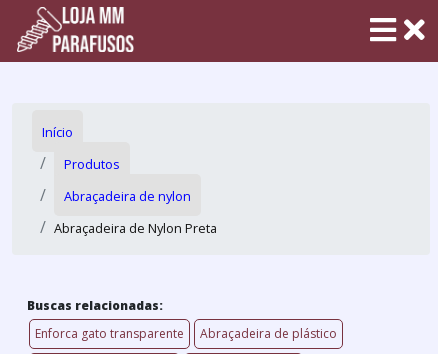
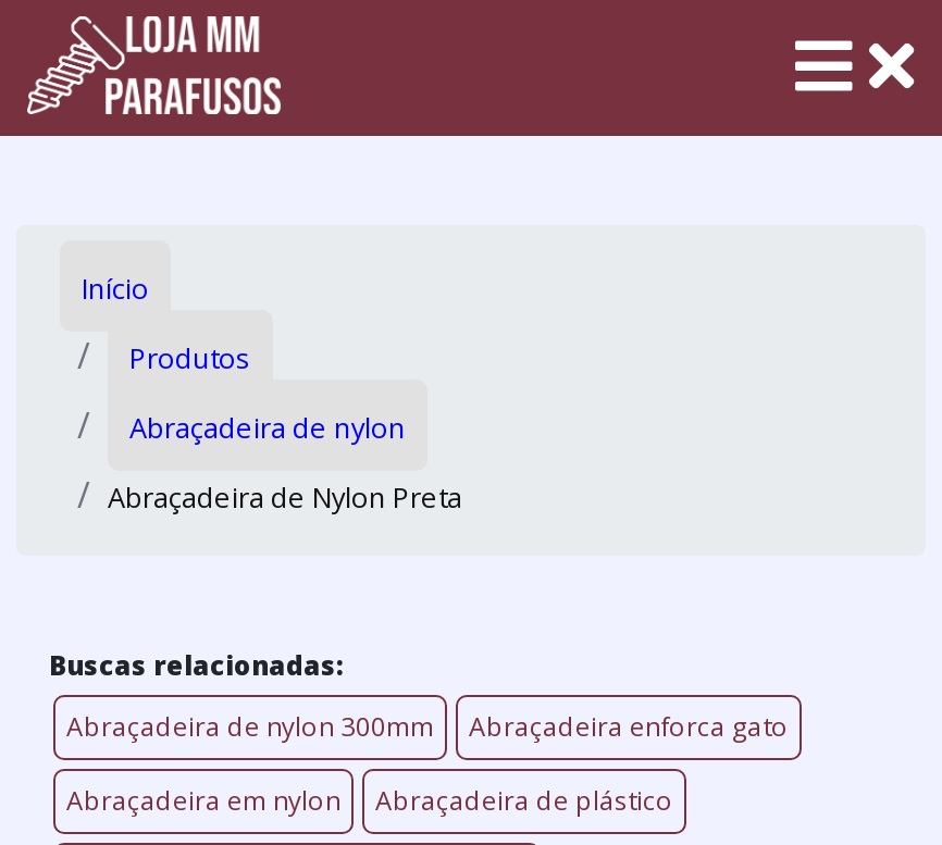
[35,325,184,342] Enforca gato transparente -> [66,708,789,819] Abraçadeira de nylon 300mm | Abraçadeira enforca gato | Abraçadeira em nylon

